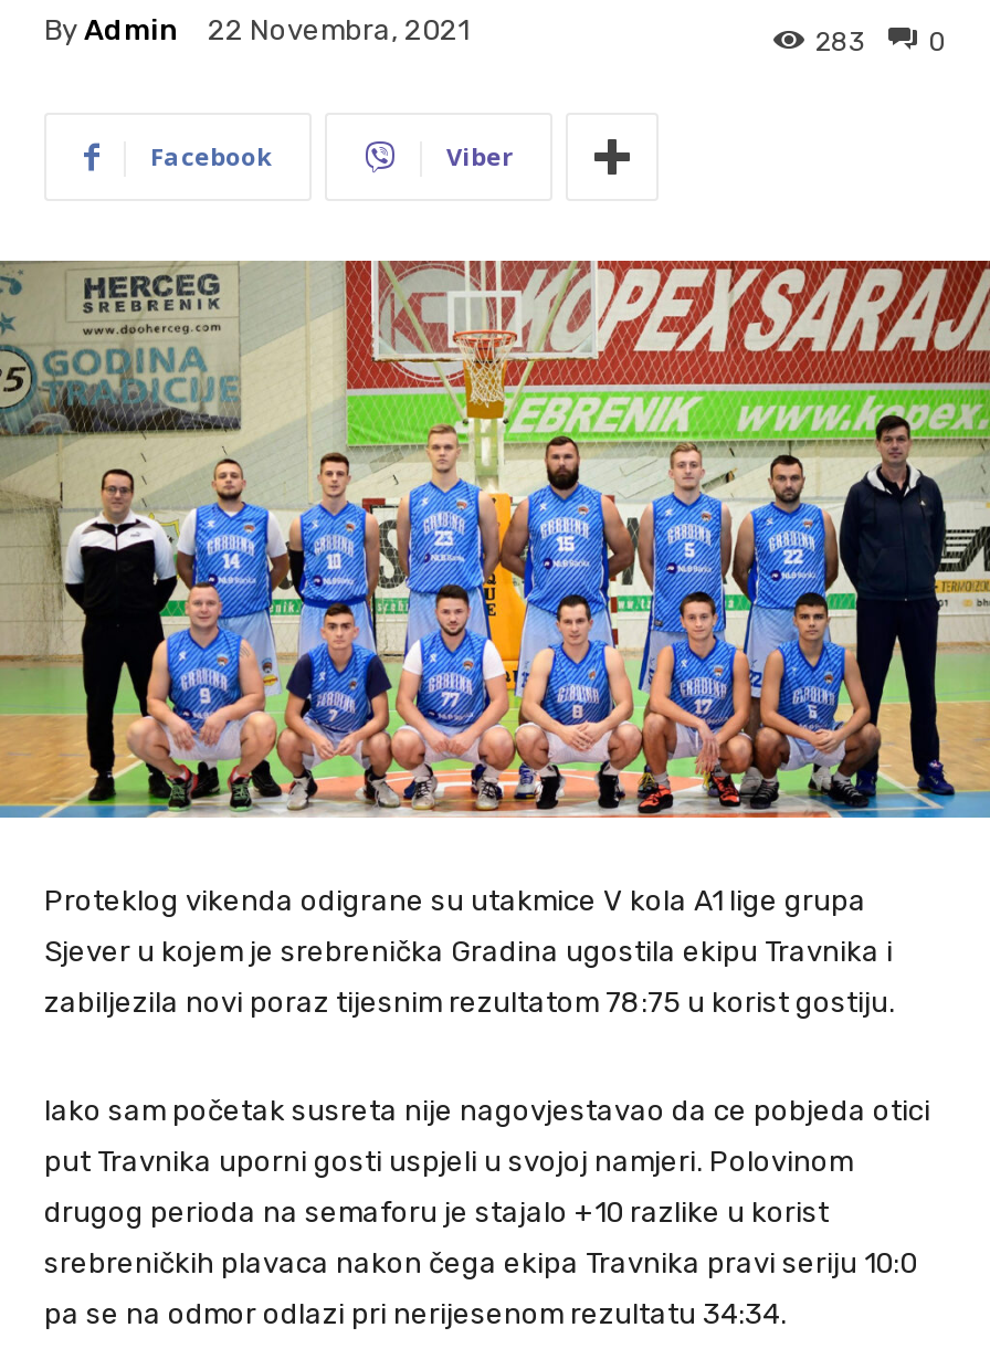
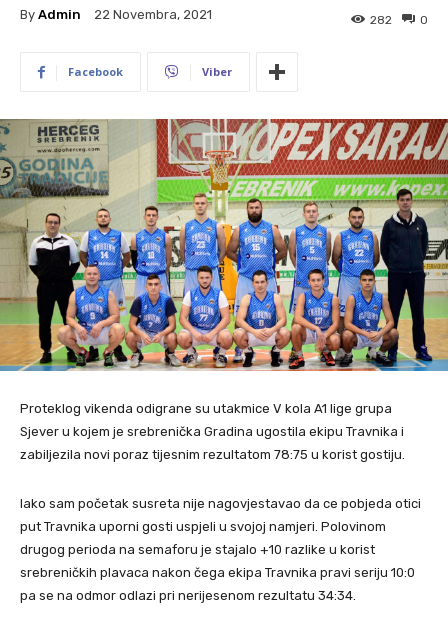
[815,26,866,57] 283 -> [370,13,392,27] 282

